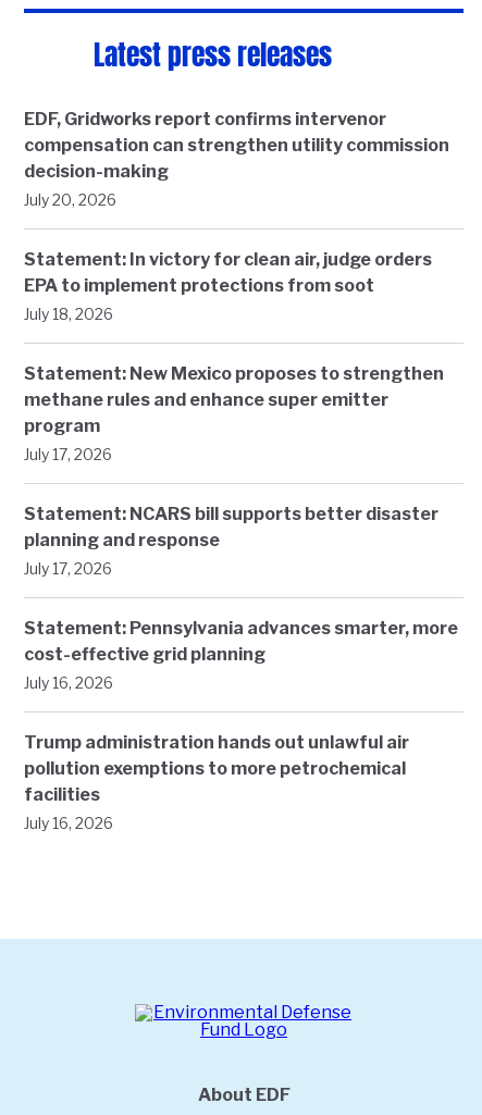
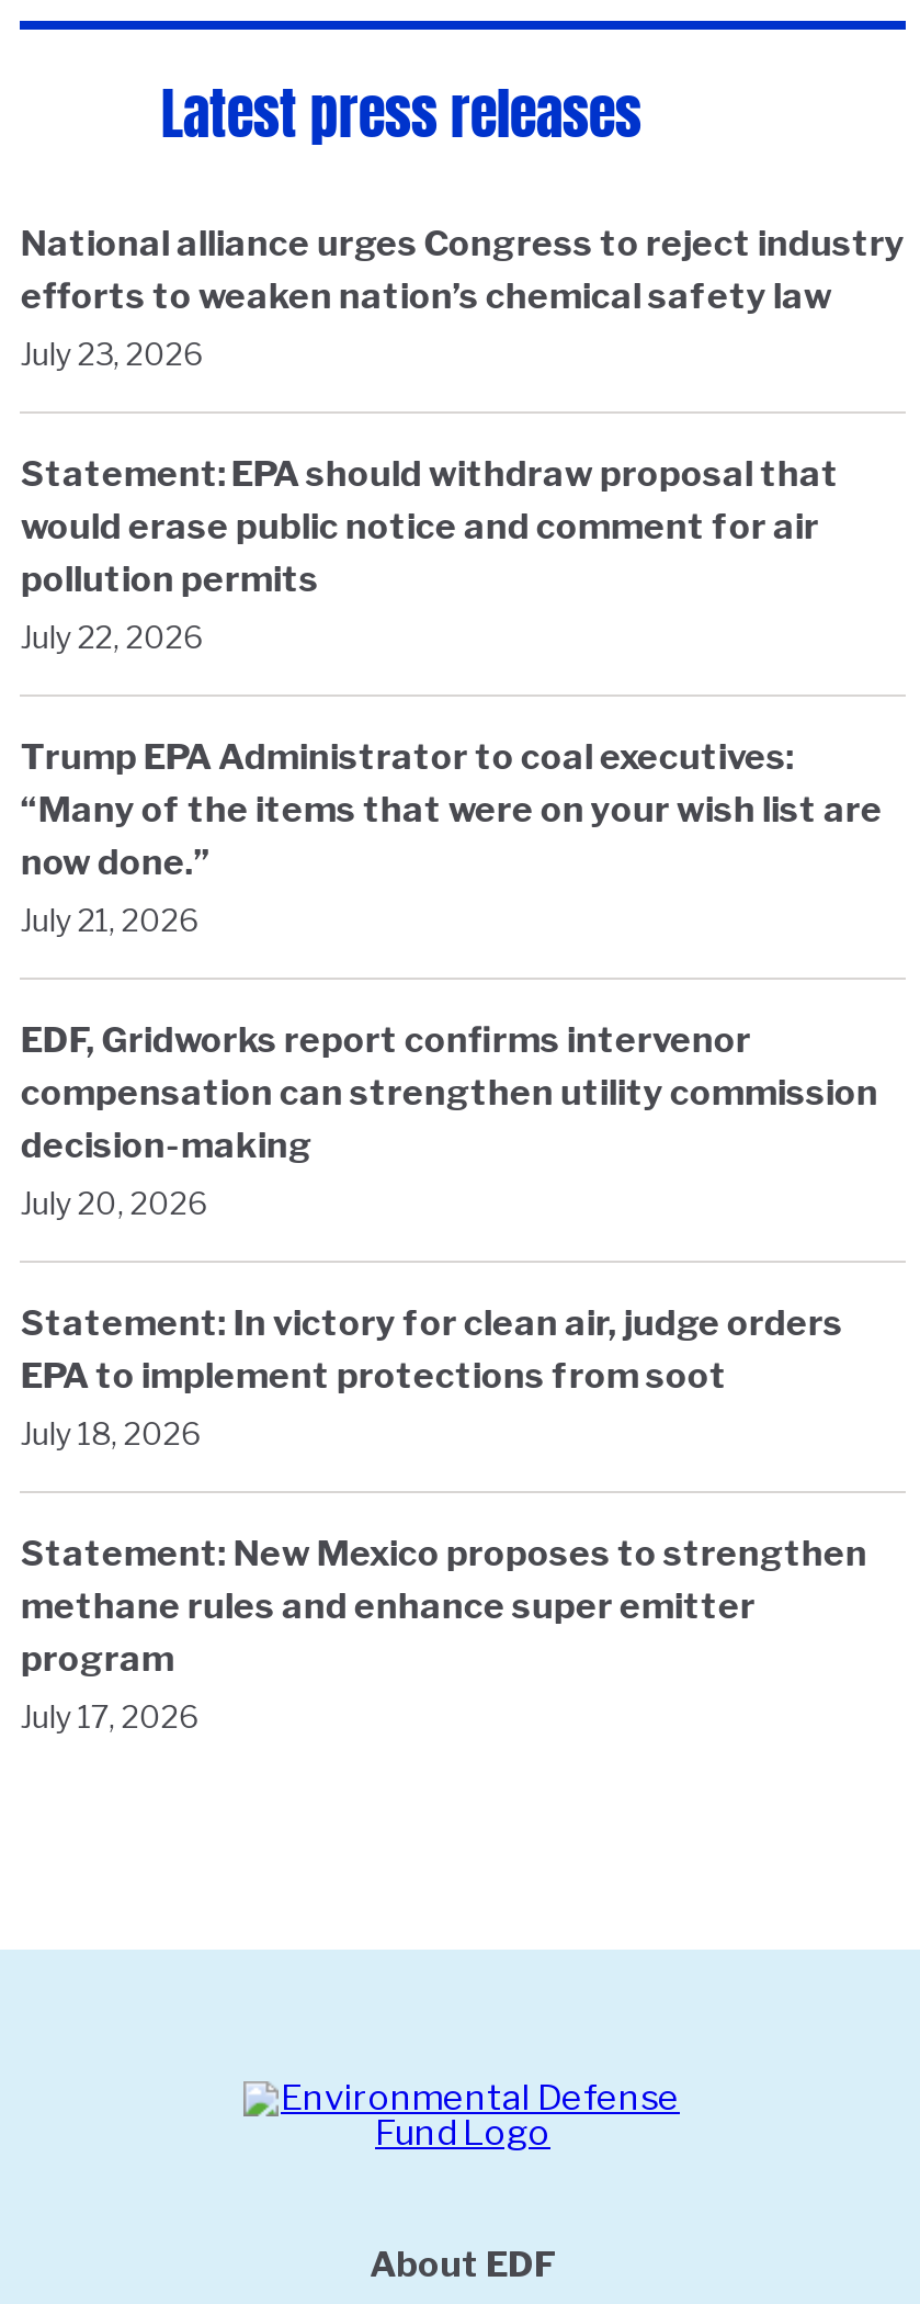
none -> [21,223,904,938] National alliance urges Congress to reject industry | efforts to weaken nation’s chemical safety law | July 23, 2026 | Statement: EPA should withdraw proposal that | would erase public notice and comment for air | pollution permits | July 22, 2026 | Trump EPA Administrator to coal executives: | “Many of the items that were on your wish list are | now done.” | July 21, 2026
moved [24,109,450,463] -> [21,1019,878,1735]: EDF, Gridworks report confirms intervenor | compensation can strengthen utility commission | decision-making | ... | program | July 17, 2026
[24,504,458,832] Statement: NCARS bill supports better disaster | planning and response | July 17, 2026 | Statement: Pennsylvania advances smarter, more | cost-effective grid planning | July 16, 2026 | Trump administration hands out unlawful air | pollution exemptions to more petrochemical | facilities | July 16, 2026 -> none

